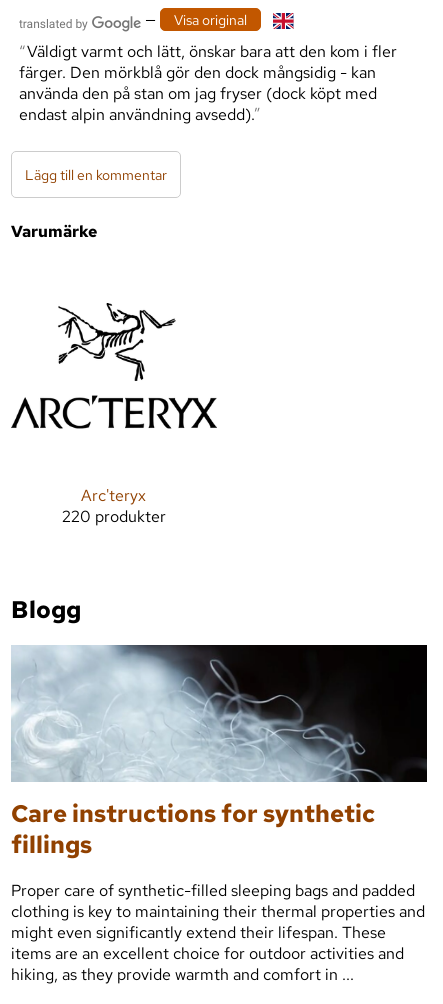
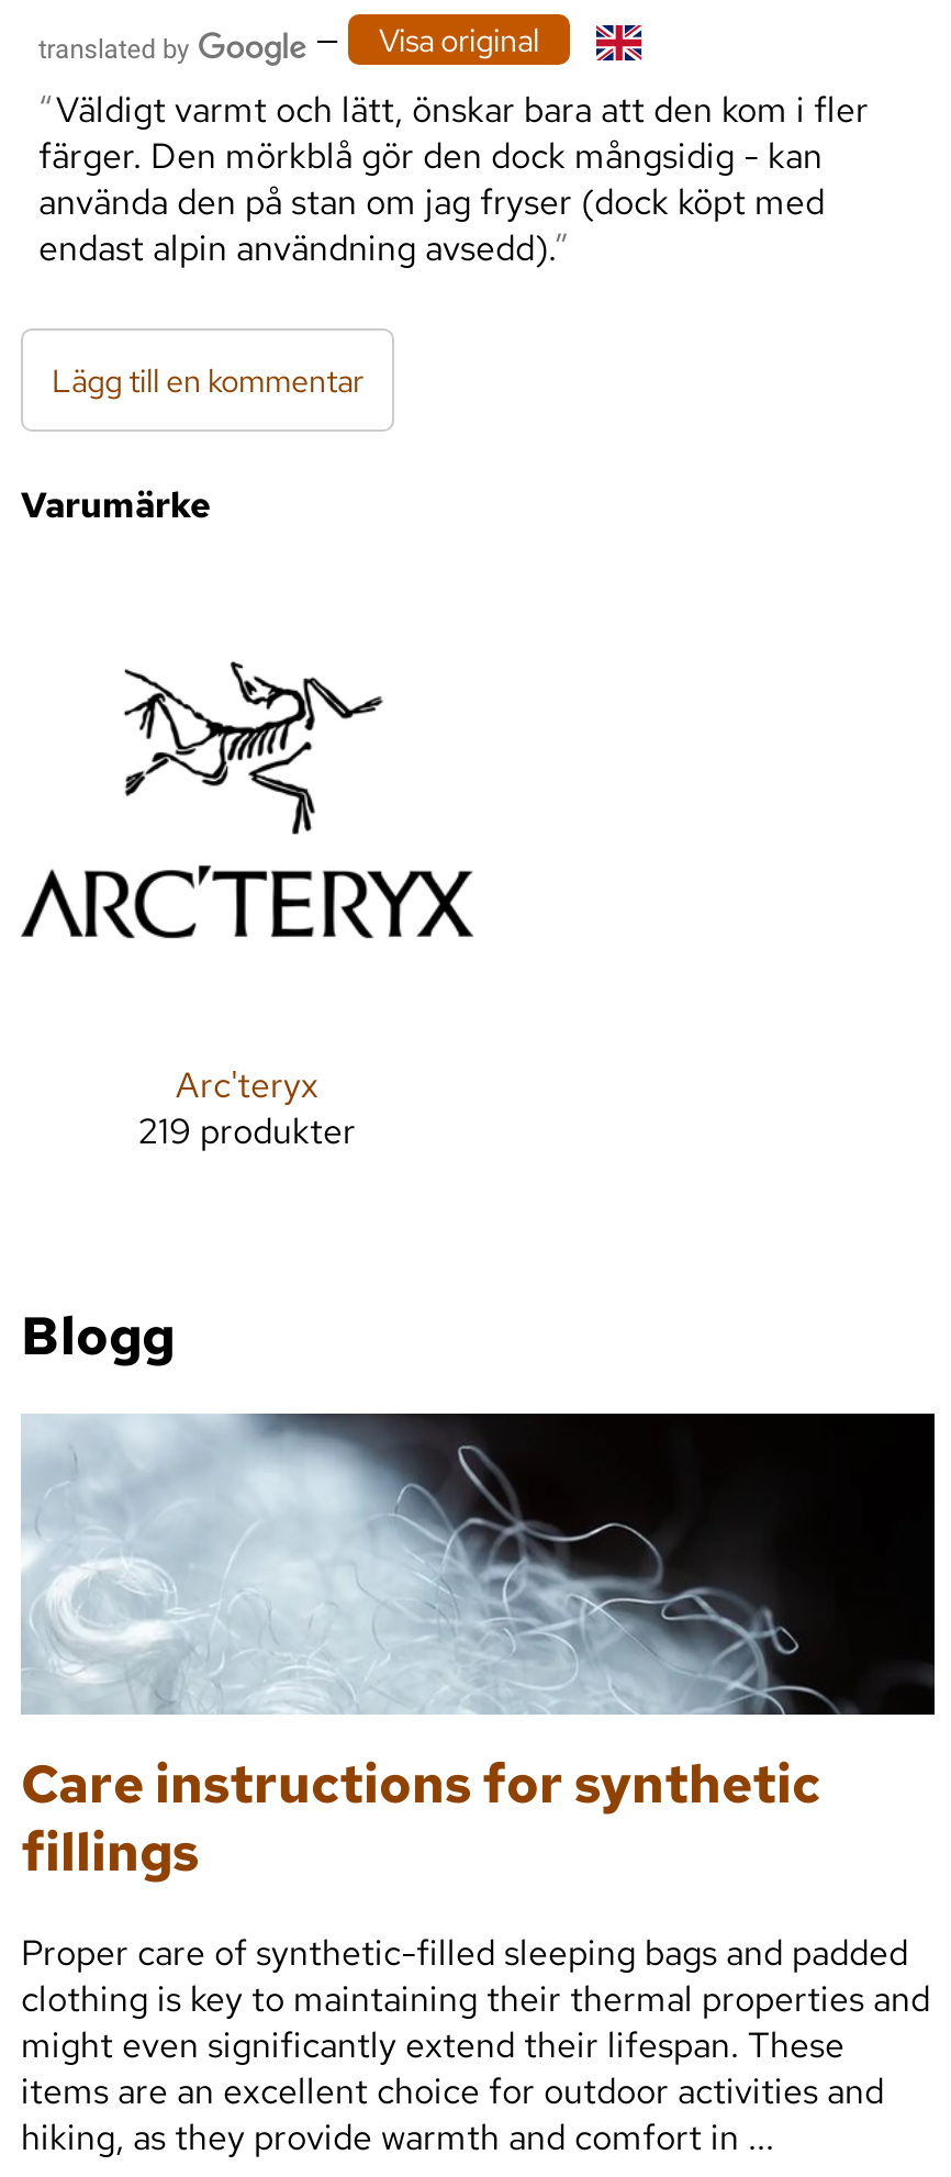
[62,506,166,527] 220 produkter -> [138,1108,356,1154] 219 produkter

